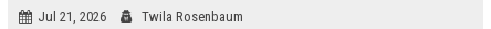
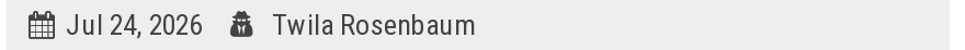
[38,9,243,25] Jul 21, 2026 Twila Rosenbaum -> [66,9,474,41] Jul 24, 2026 Twila Rosenbaum

